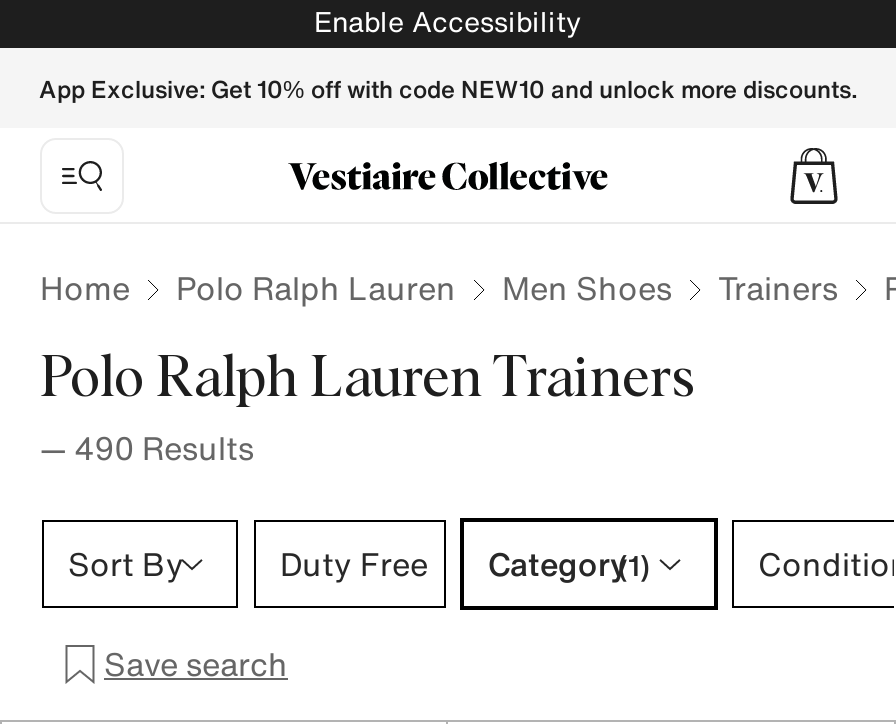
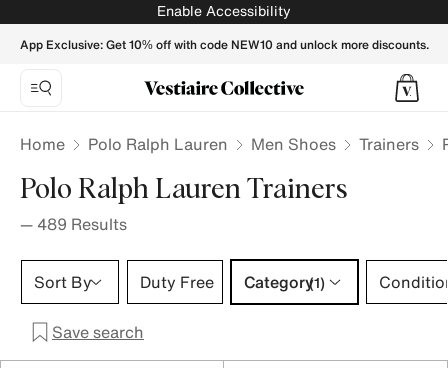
[40,424,254,472] — 490 Results -> [20,212,127,236] — 489 Results

